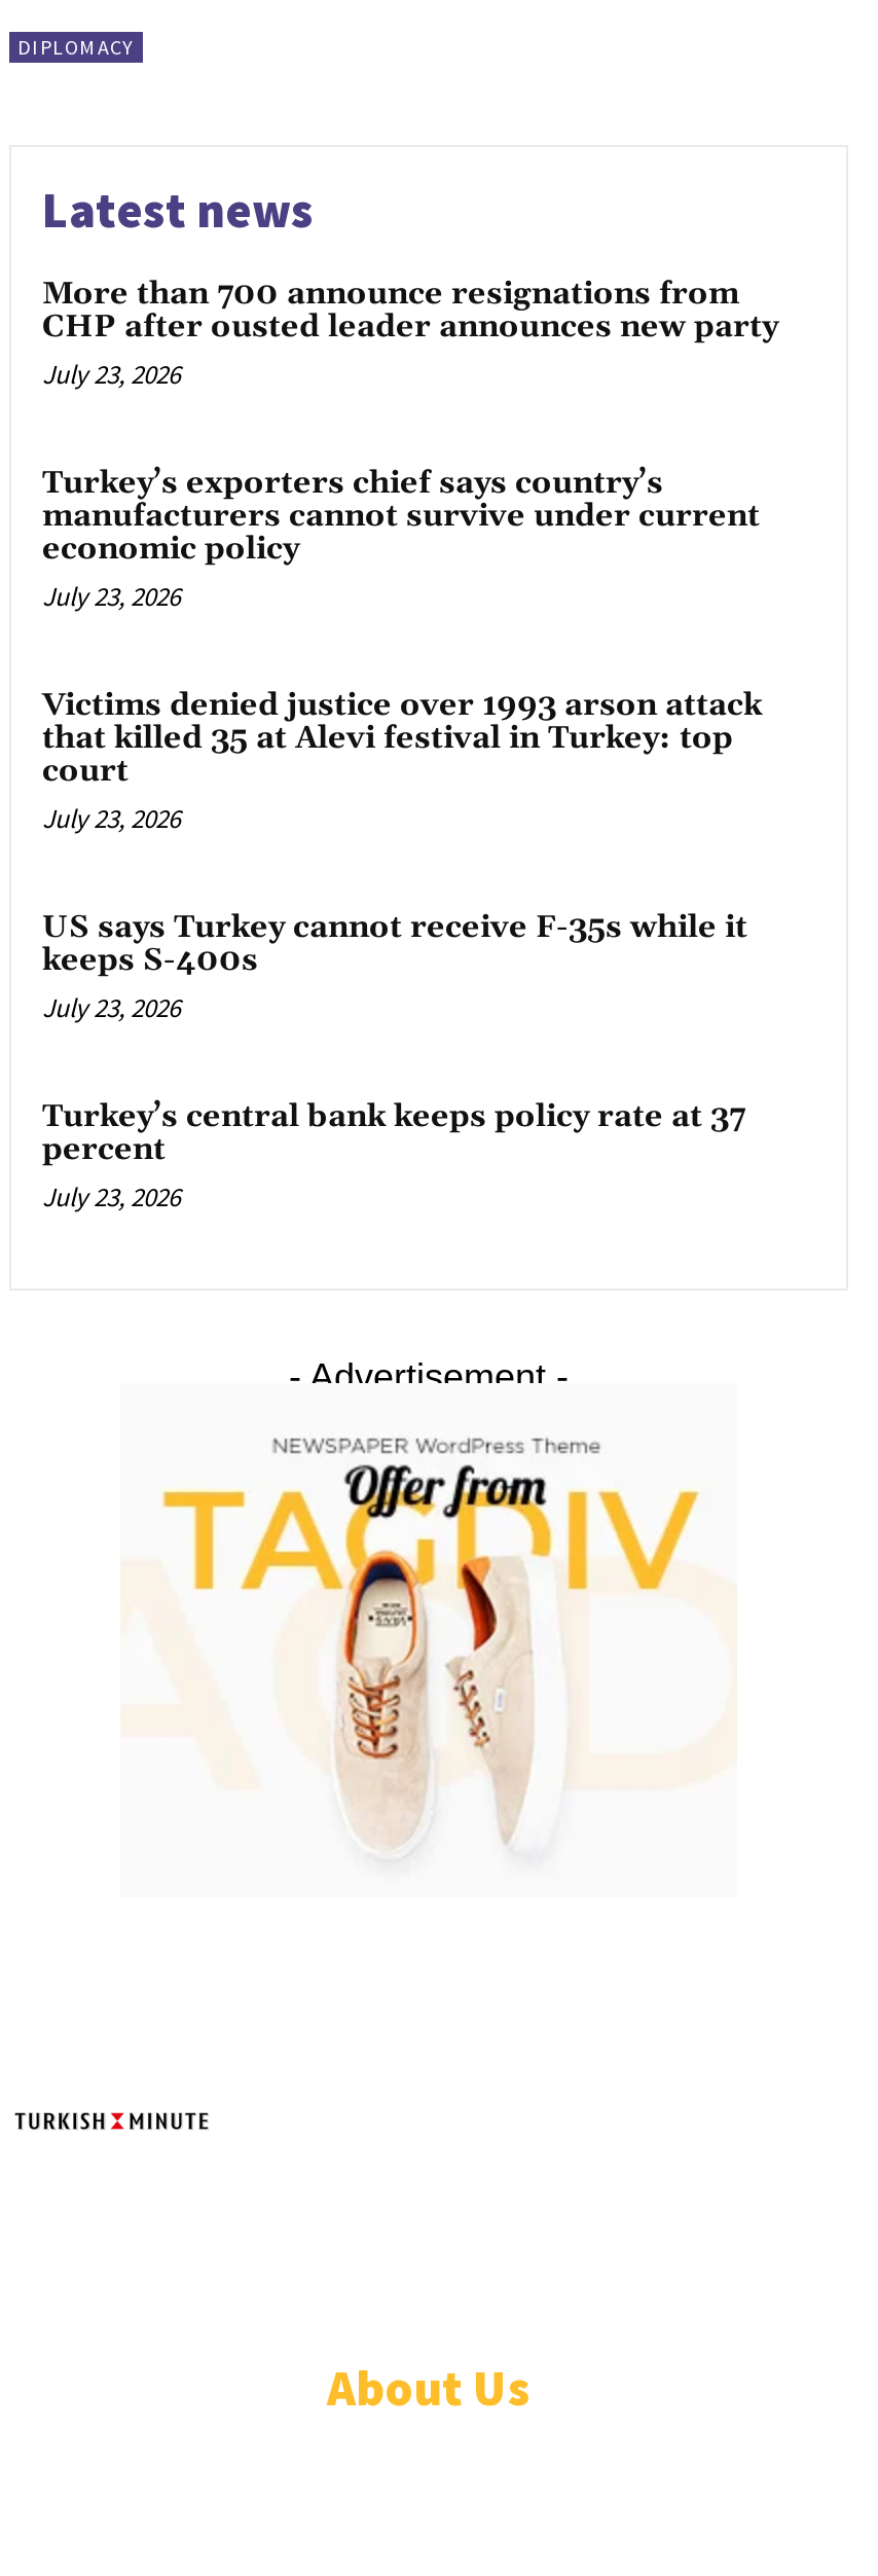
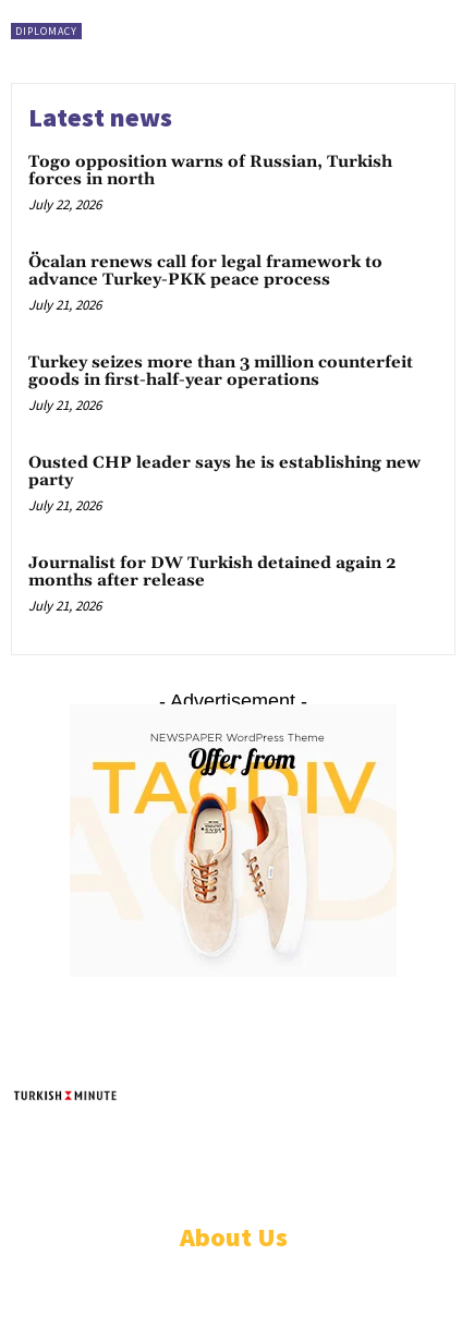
[42,275,778,393] More than 700 announce resignations from | CHP after ousted leader announces new party | July 23, 2026 -> [28,152,392,214] Togo opposition warns of Russian, Turkish | forces in north | July 22, 2026
[42,465,760,615] Turkey’s exporters chief says country’s | manufacturers cannot survive under current | economic policy | July 23, 2026 -> [28,252,382,314] Öcalan renews call for legal framework to | advance Turkey-PKK peace process | July 21, 2026
[42,687,762,837] Victims denied justice over 1993 arson attack | that killed 35 at Alevi festival in Turkey: top | court | July 23, 2026 -> [28,353,413,415] Turkey seizes more than 3 million counterfeit | goods in first-half-year operations | July 21, 2026
[42,909,747,1026] US says Turkey cannot receive F-35s while it | keeps S-400s | July 23, 2026 -> [28,453,421,515] Ousted CHP leader says he is establishing new | party | July 21, 2026
[42,1098,745,1215] Turkey’s central bank keeps policy rate at 37 | percent | July 23, 2026 -> [28,553,396,615] Journalist for DW Turkish detained again 2 | months after release | July 21, 2026

